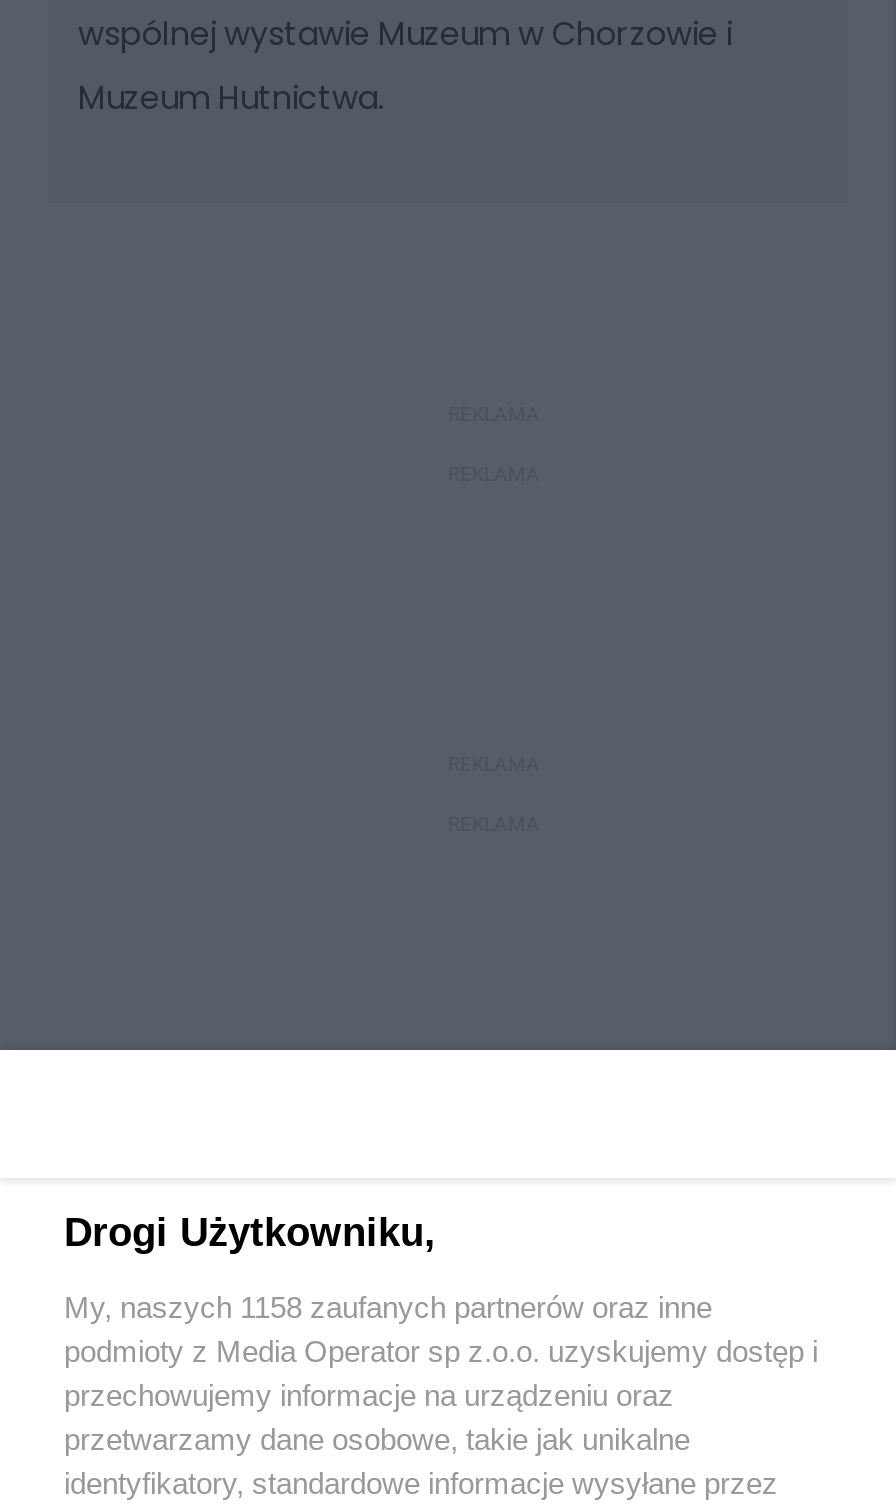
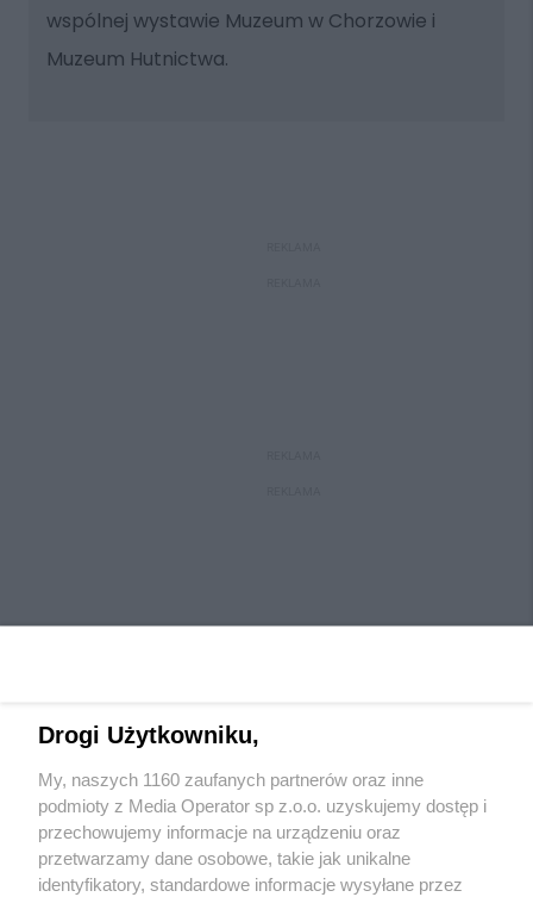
[64,1289,712,1323] My, naszych 1158 zaufanych partnerów oraz inne -> [38,768,424,789] My, naszych 1160 zaufanych partnerów oraz inne

